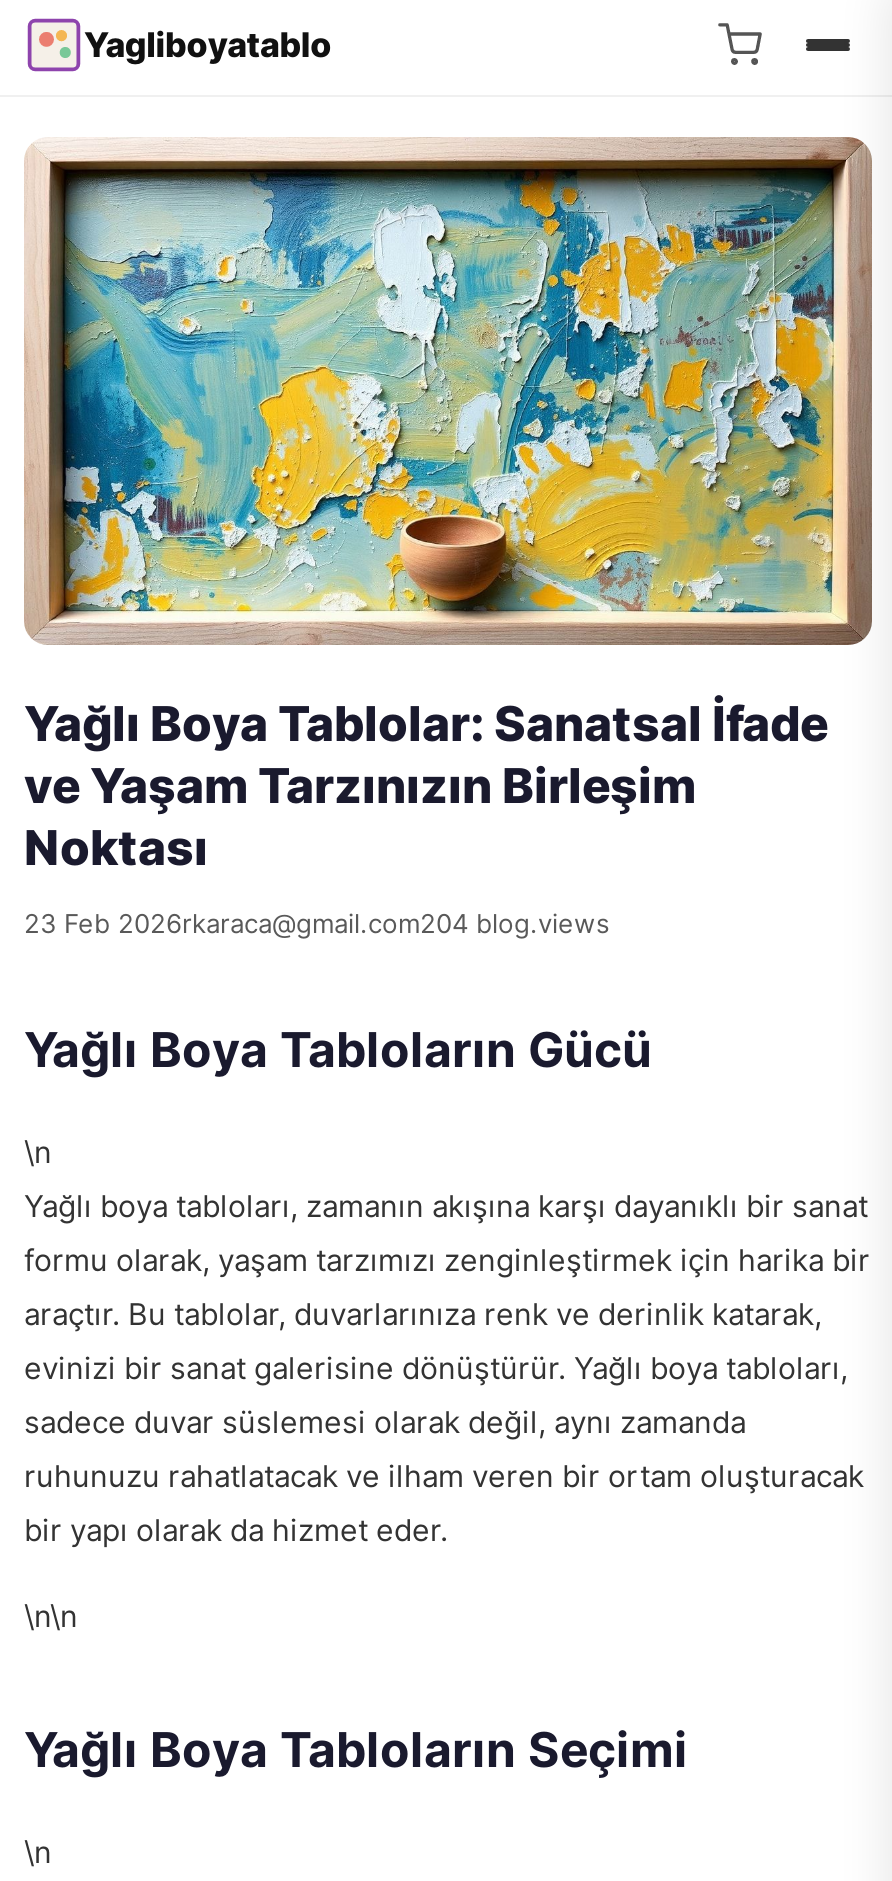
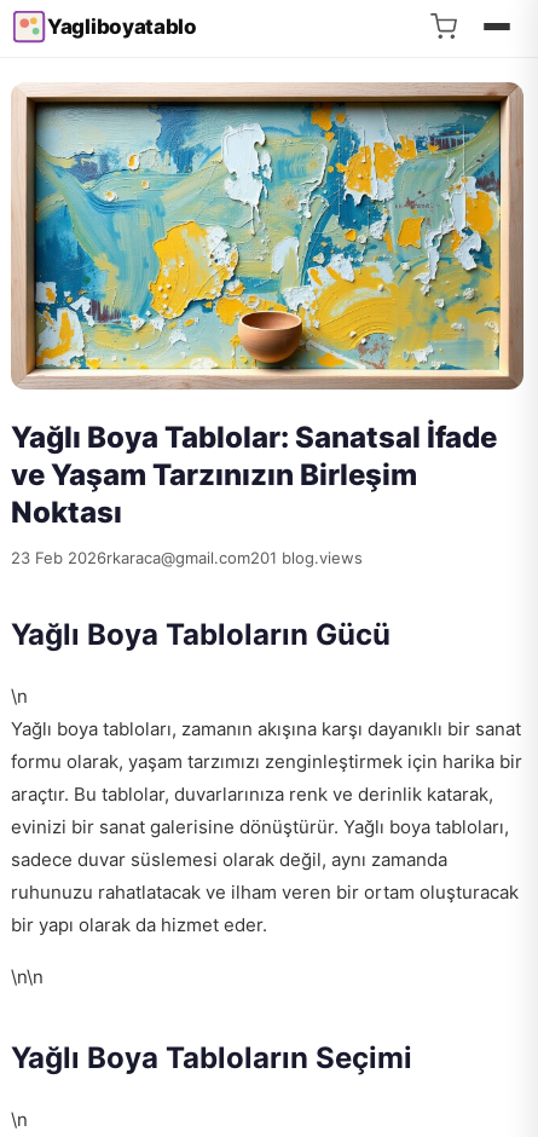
[24,908,610,940] 23 Feb 2026rkaraca@gmail.com204 blog.views -> [11,548,363,568] 23 Feb 2026rkaraca@gmail.com201 blog.views

